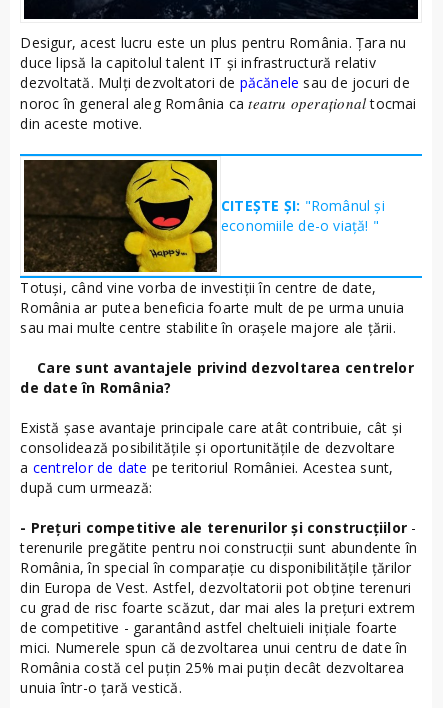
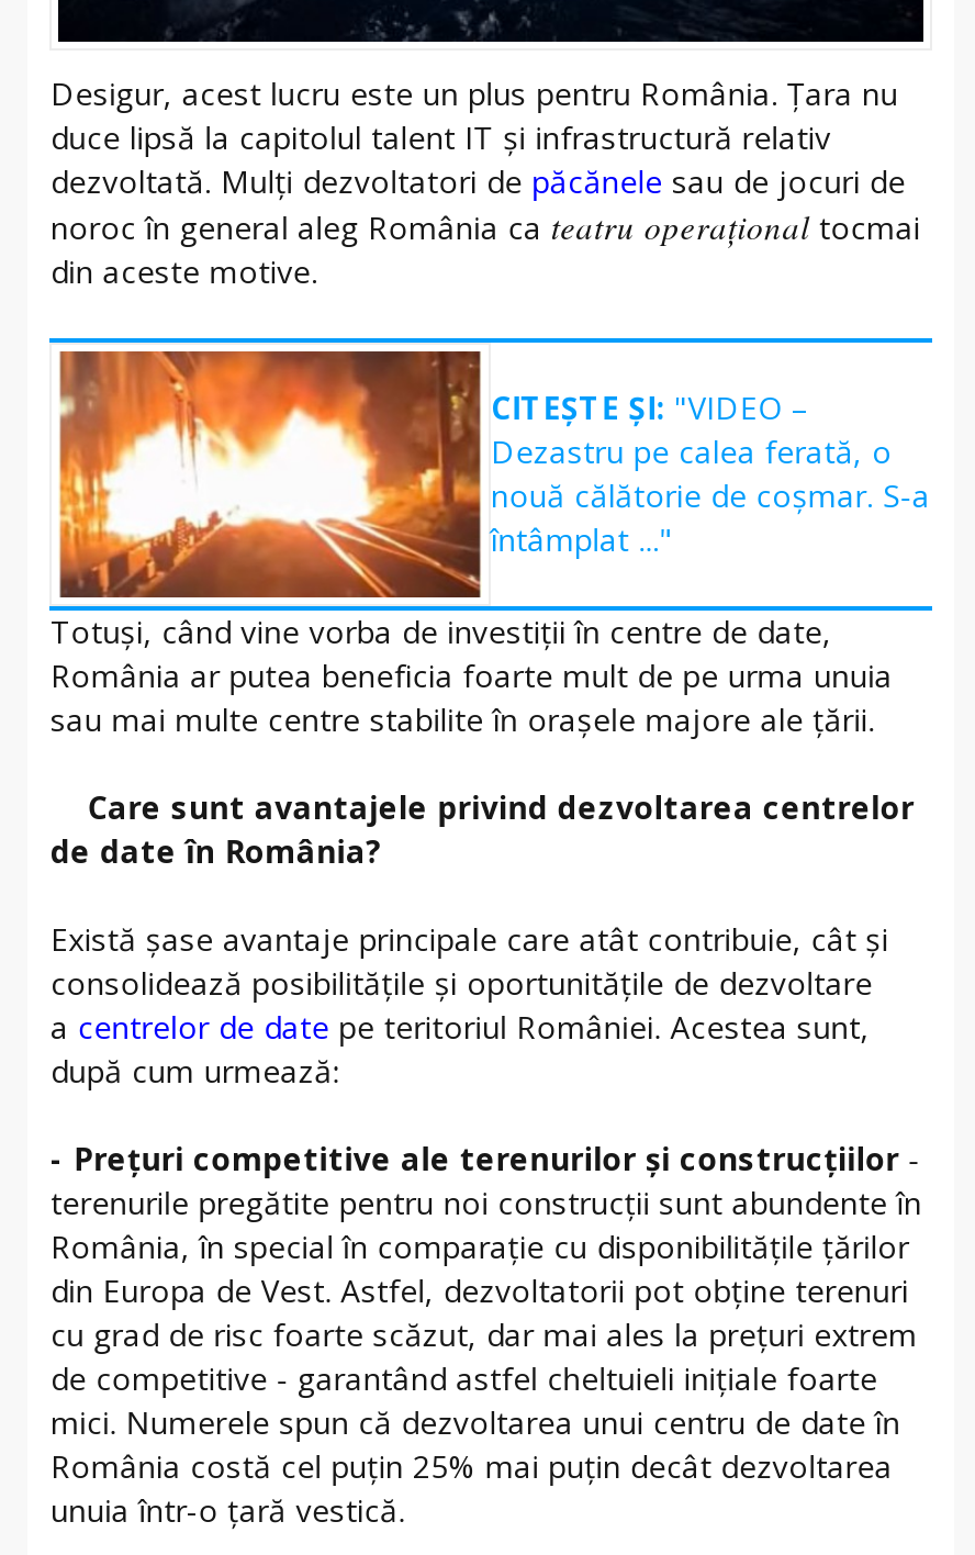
[23,159,385,273] [image] | CITEȘTE ȘI: "Românul și | economiile de-o viață! " -> [58,349,930,600] [image] | CITEȘTE ȘI: "VIDEO – | Dezastru pe calea ferată, o | nouă călătorie de coșmar. S-a | întâmplat ..."

